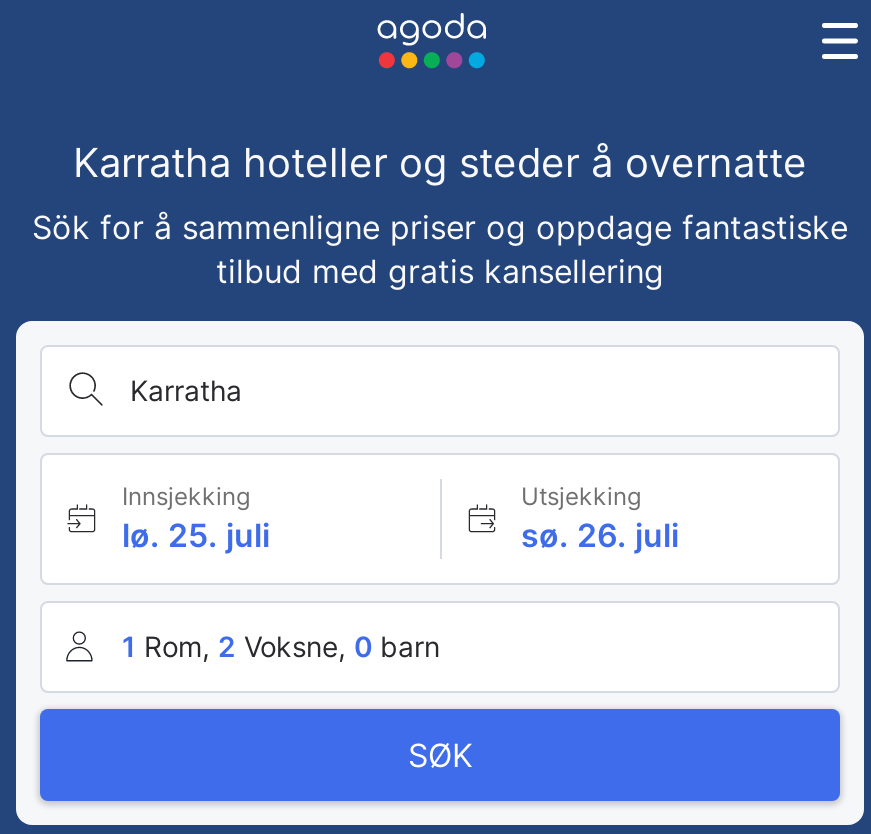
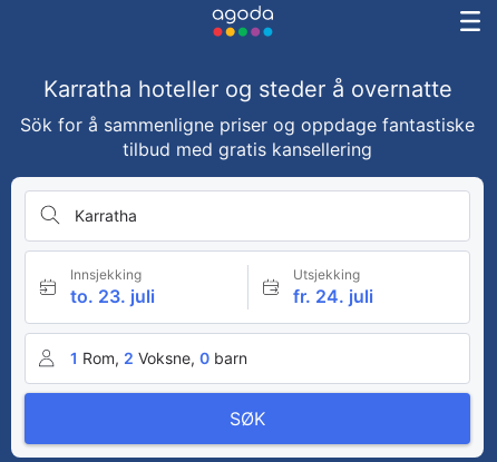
[122,515,270,555] lø. 25. juli -> [70,285,155,307] to. 23. juli
[521,515,679,555] sø. 26. juli -> [293,285,373,307] fr. 24. juli

